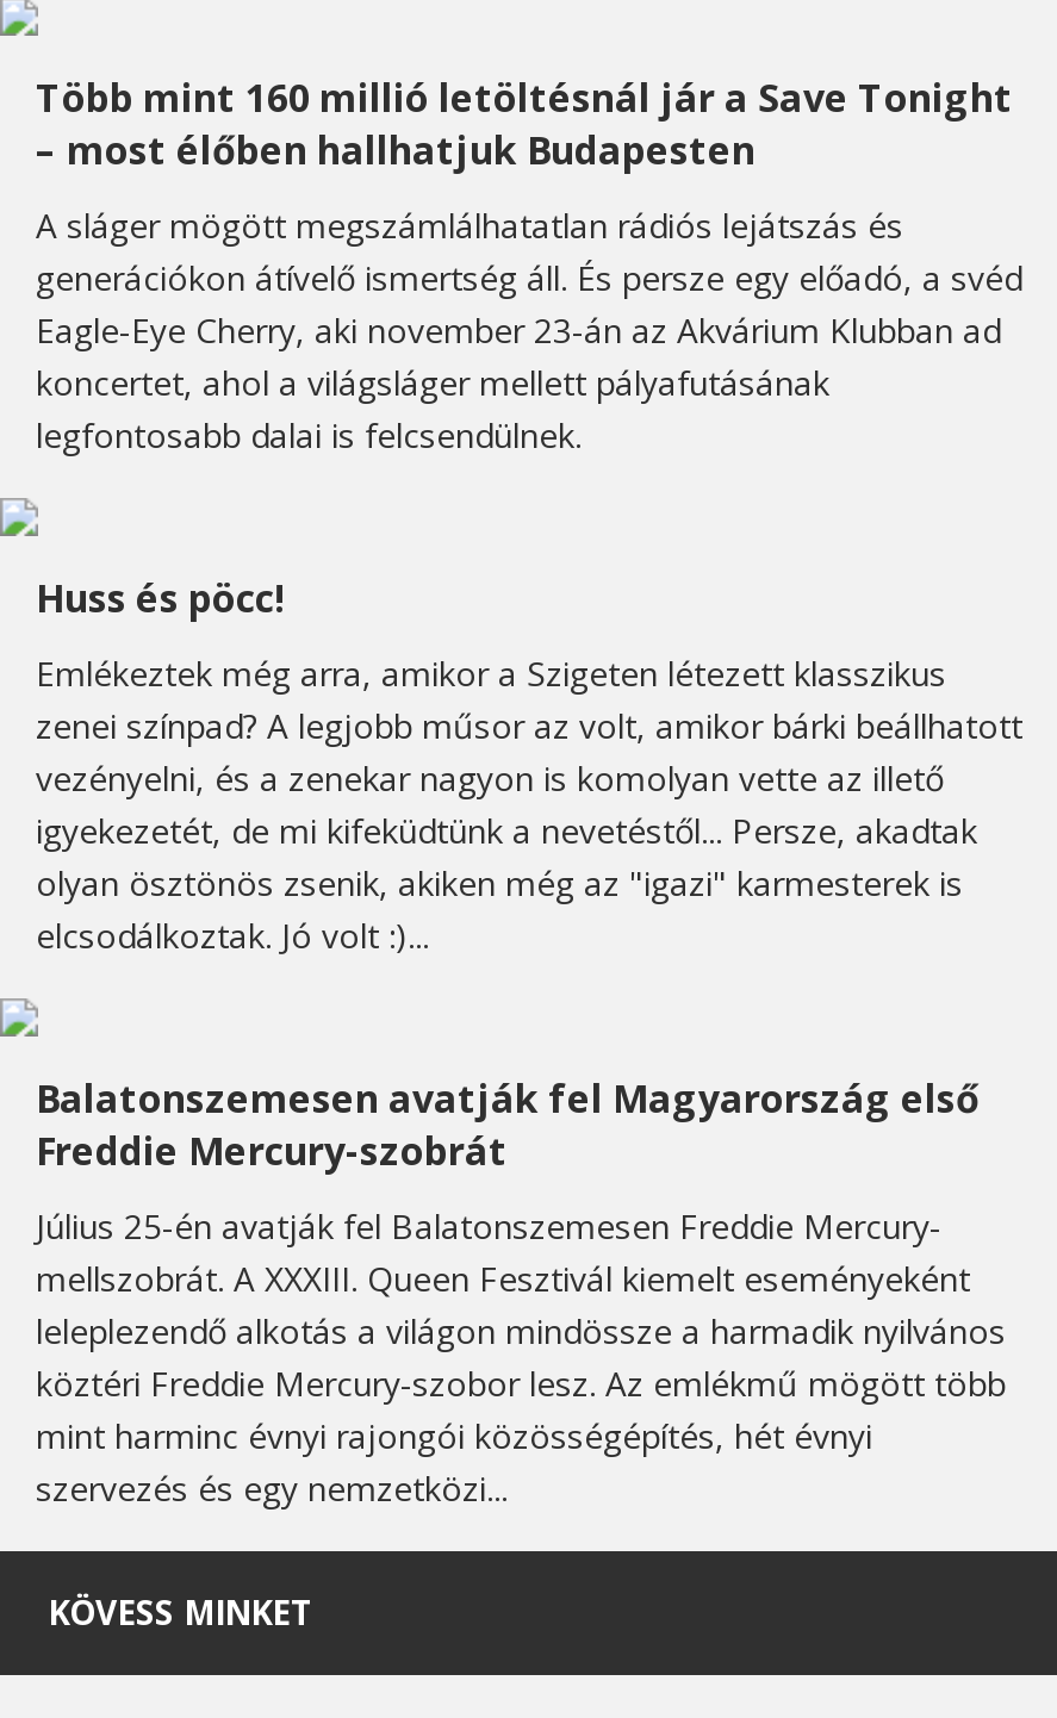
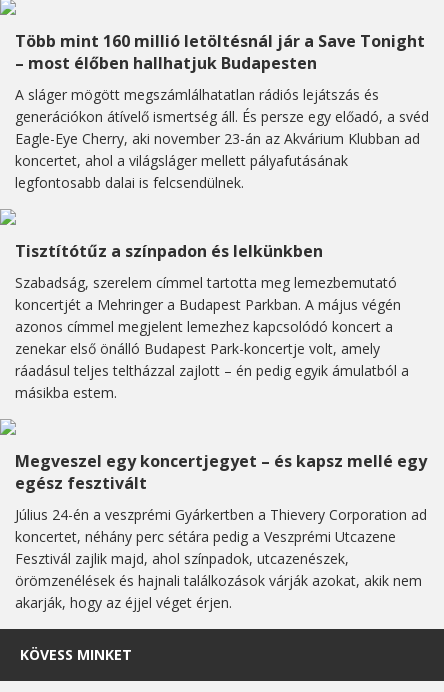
[36,572,286,625] Huss és pöcc! -> [15,240,323,262] Tisztítótűz a színpadon és lelkünkben
[36,651,1022,958] Emlékeztek még arra, amikor a Szigeten létezett klasszikus | zenei színpad? A legjobb műsor az volt, amikor bárki beállhatott | vezényelni, és a zenekar nagyon is komolyan vette az illető | igyekezetét, de mi kifeküdtünk a nevetéstől... Persze, akadtak | olyan ösztönös zsenik, akiken még az "igazi" karmesterek is | elcsodálkoztak. Jó volt :)... -> [15,273,409,402] Szabadság, szerelem címmel tartotta meg lemezbemutató | koncertjét a Mehringer a Budapest Parkban. A május végén | azonos címmel megjelent lemezhez kapcsolódó koncert a | zenekar első önálló Budapest Park-koncertje volt, amely | ráadásul teljes teltházzal zajlott – én pedig egyik ámulatból a | másikba estem.
[36,1073,980,1178] Balatonszemesen avatják fel Magyarország első | Freddie Mercury-szobrát -> [15,450,427,494] Megveszel egy koncertjegyet – és kapsz mellé egy | egész fesztivált
[36,1204,1006,1511] Július 25-én avatják fel Balatonszemesen Freddie Mercury- | mellszobrát. A XXXIII. Queen Fesztivál kiemelt eseményeként | leleplezendő alkotás a világon mindössze a harmadik nyilvános | köztéri Freddie Mercury-szobor lesz. Az emlékmű mögött több | mint harminc évnyi rajongói közösségépítés, hét évnyi | szervezés és egy nemzetközi... -> [15,505,427,612] Július 24-én a veszprémi Gyárkertben a Thievery Corporation ad | koncertet, néhány perc sétára pedig a Veszprémi Utcazene | Fesztivál zajlik majd, ahol színpadok, utcazenészek, | örömzenélések és hajnali találkozások várják azokat, akik nem | akarják, hogy az éjjel véget érjen.

